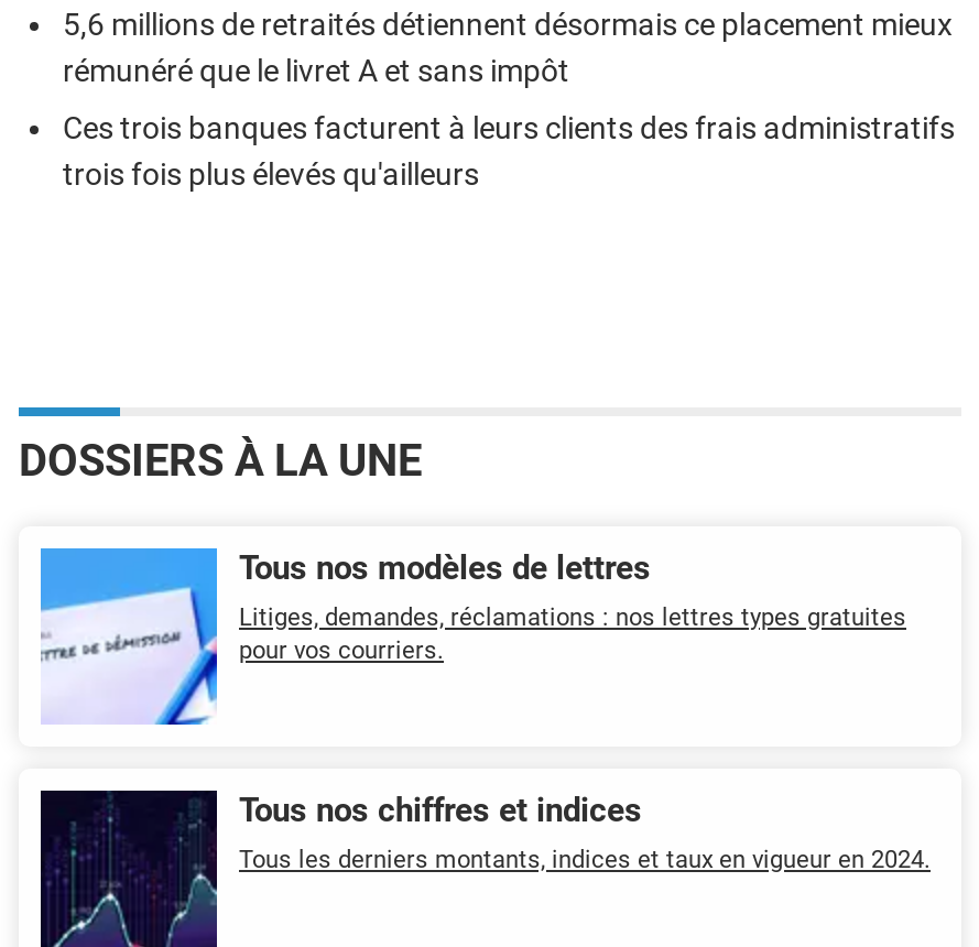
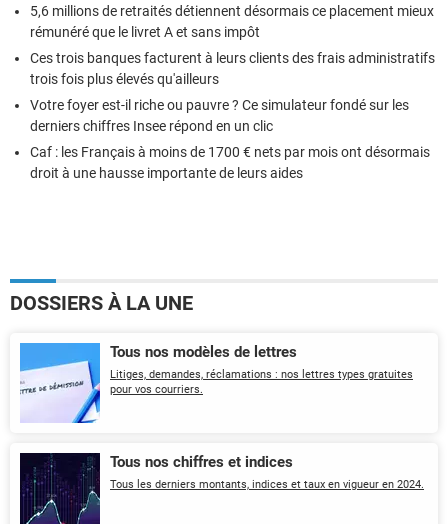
none -> [30,97,430,181] Votre foyer est-il riche ou pauvre ? Ce simulateur fondé sur les | derniers chiffres Insee répond en un clic | Caf : les Français à moins de 1700 € nets par mois ont désormais | droit à une hausse importante de leurs aides

